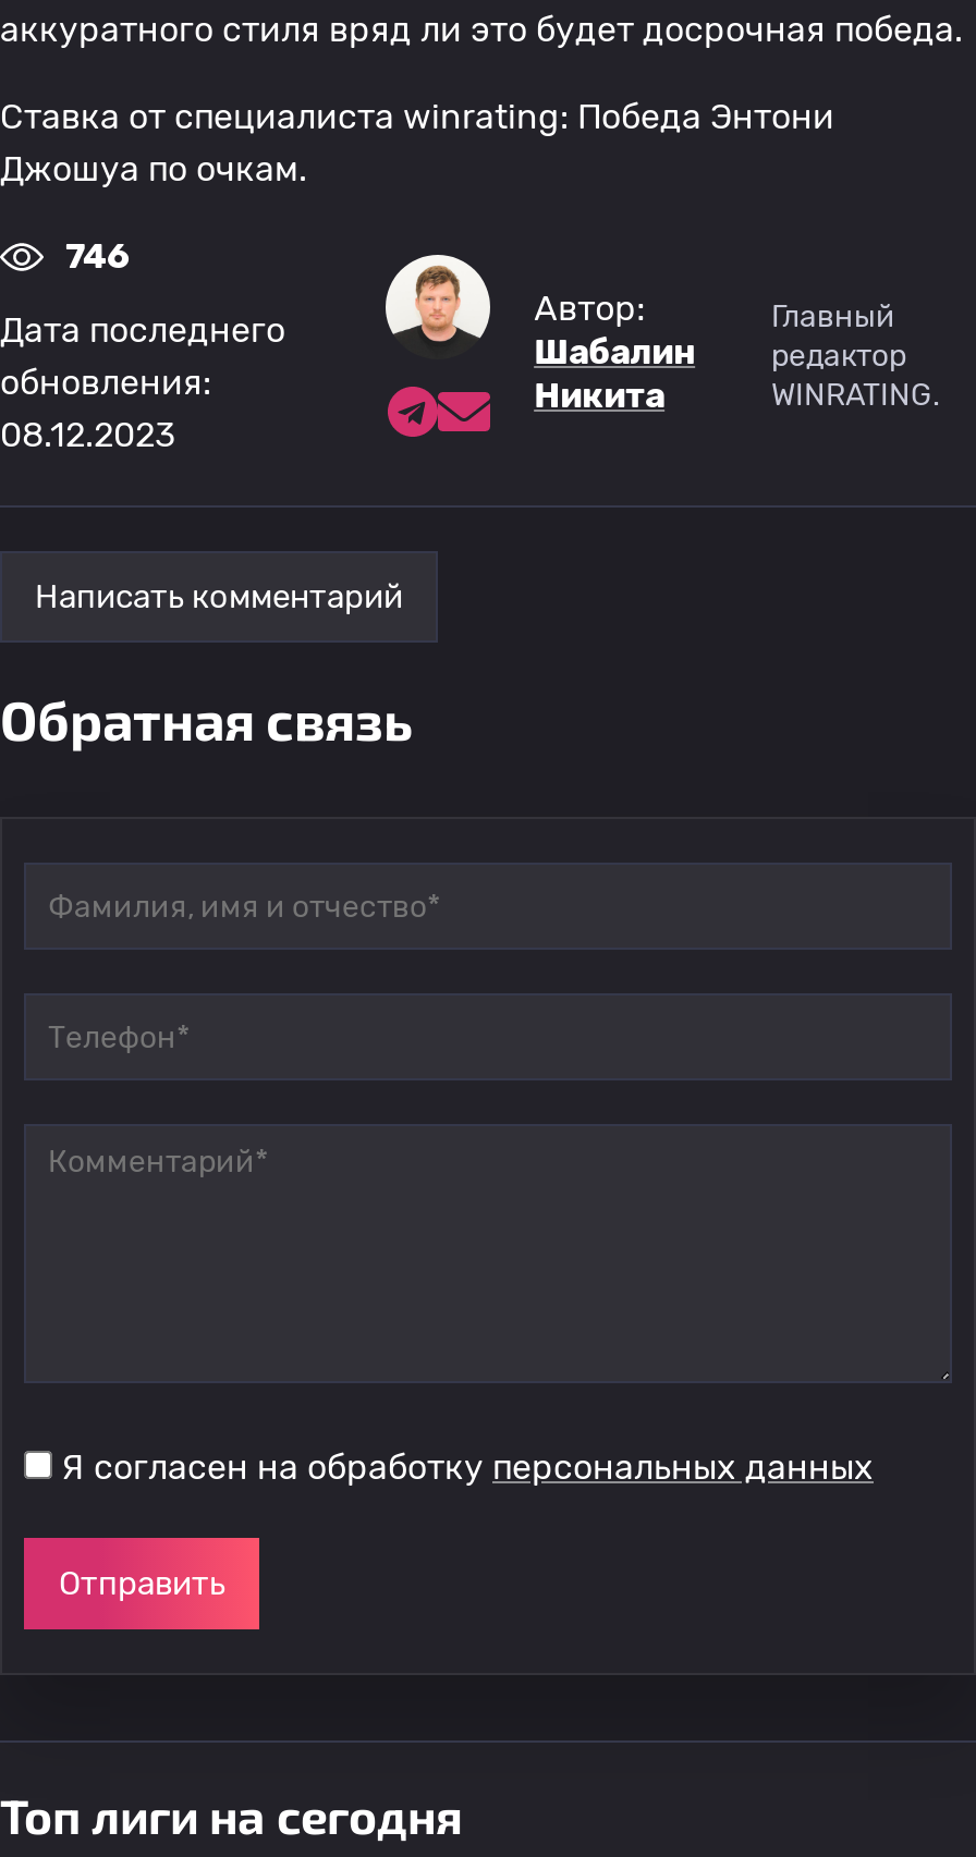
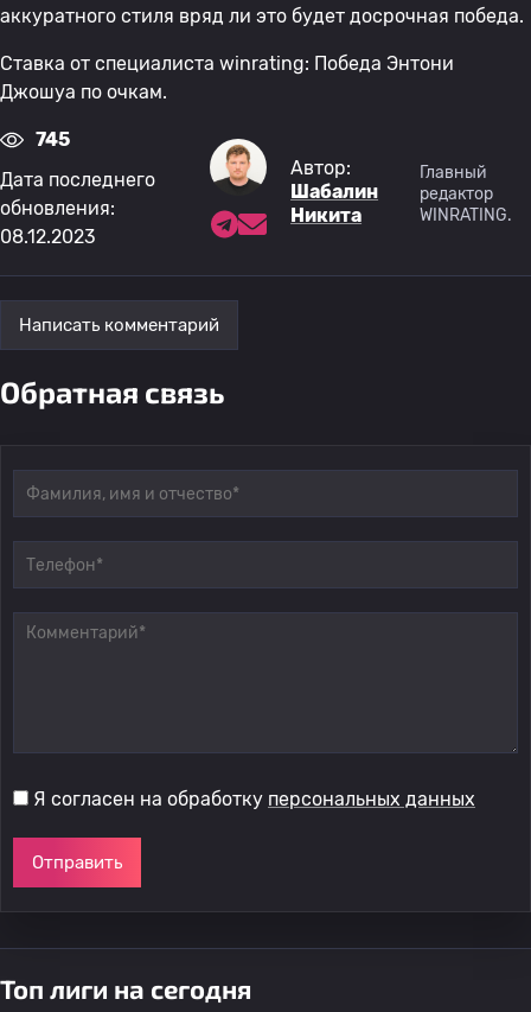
[65,235,129,277] 746 -> [36,128,70,151] 745

